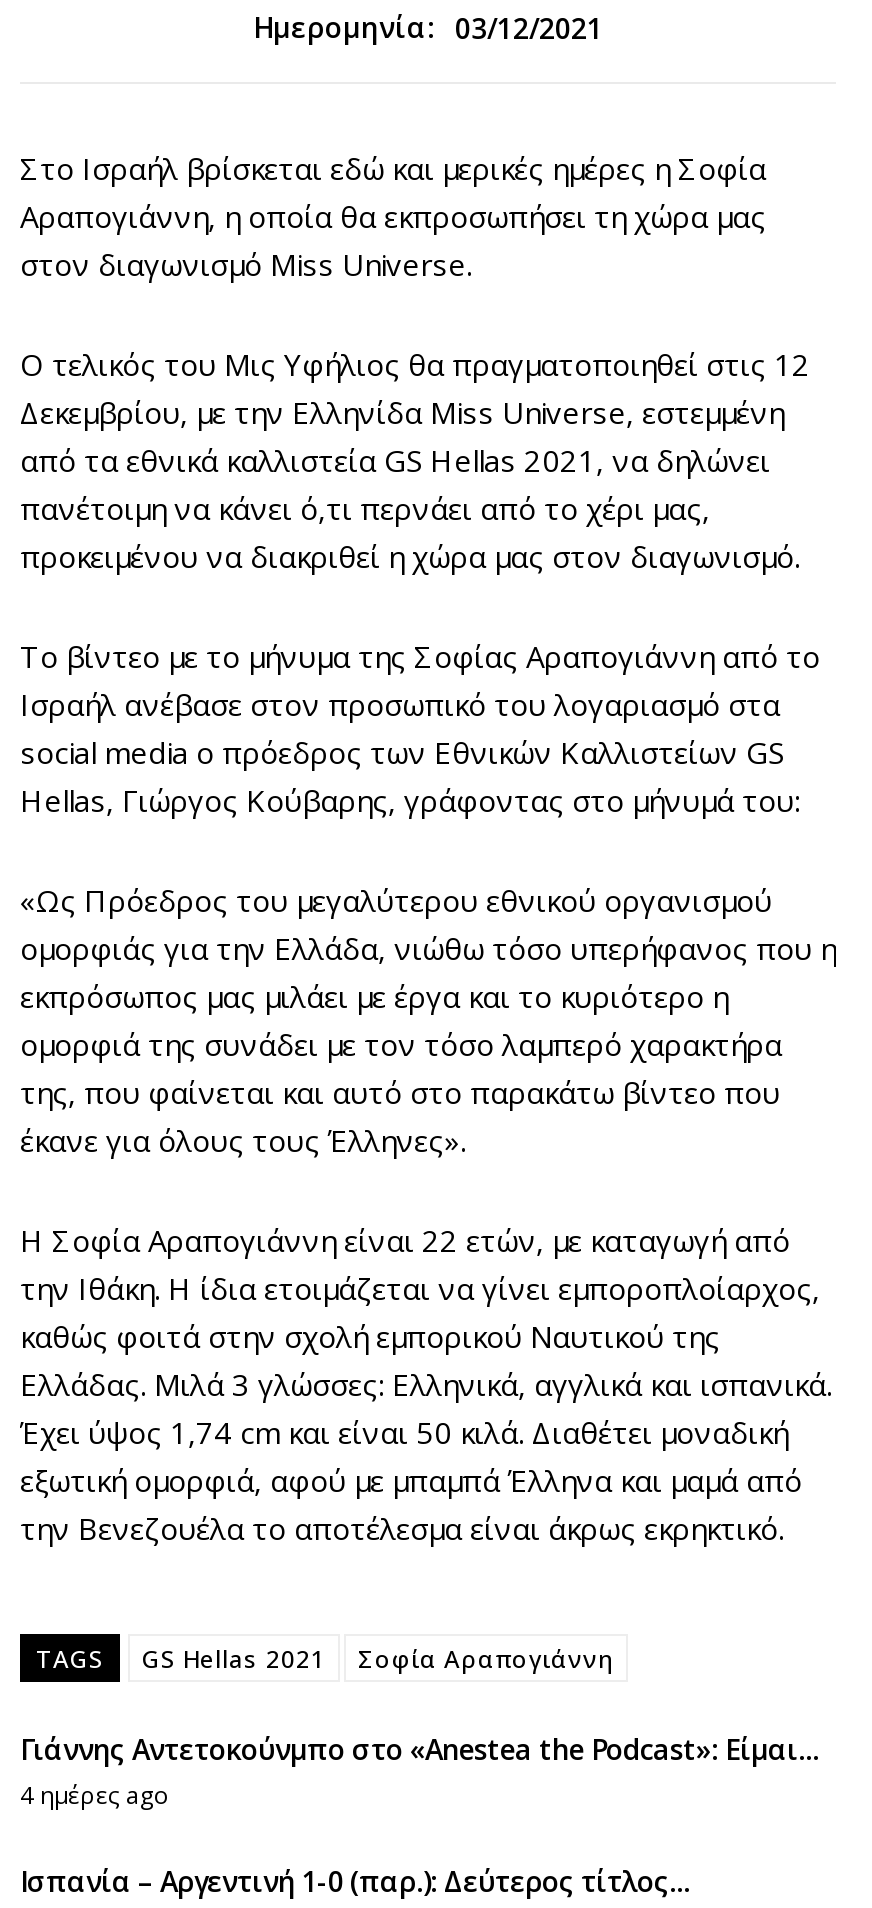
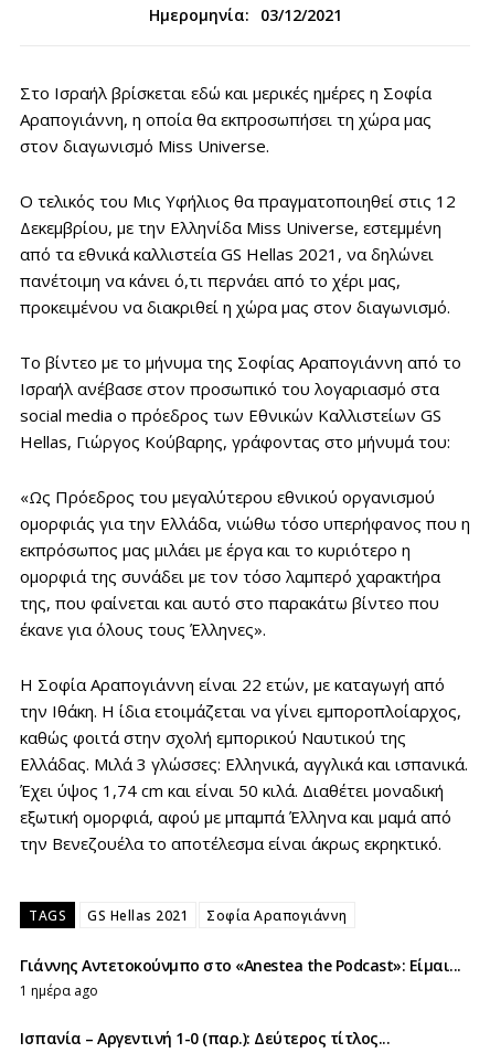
[20,1778,170,1812] 4 ημέρες ago -> [20,981,98,1000] 1 ημέρα ago

